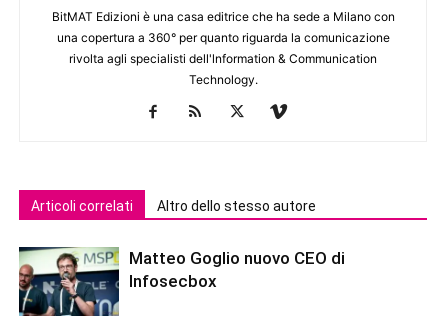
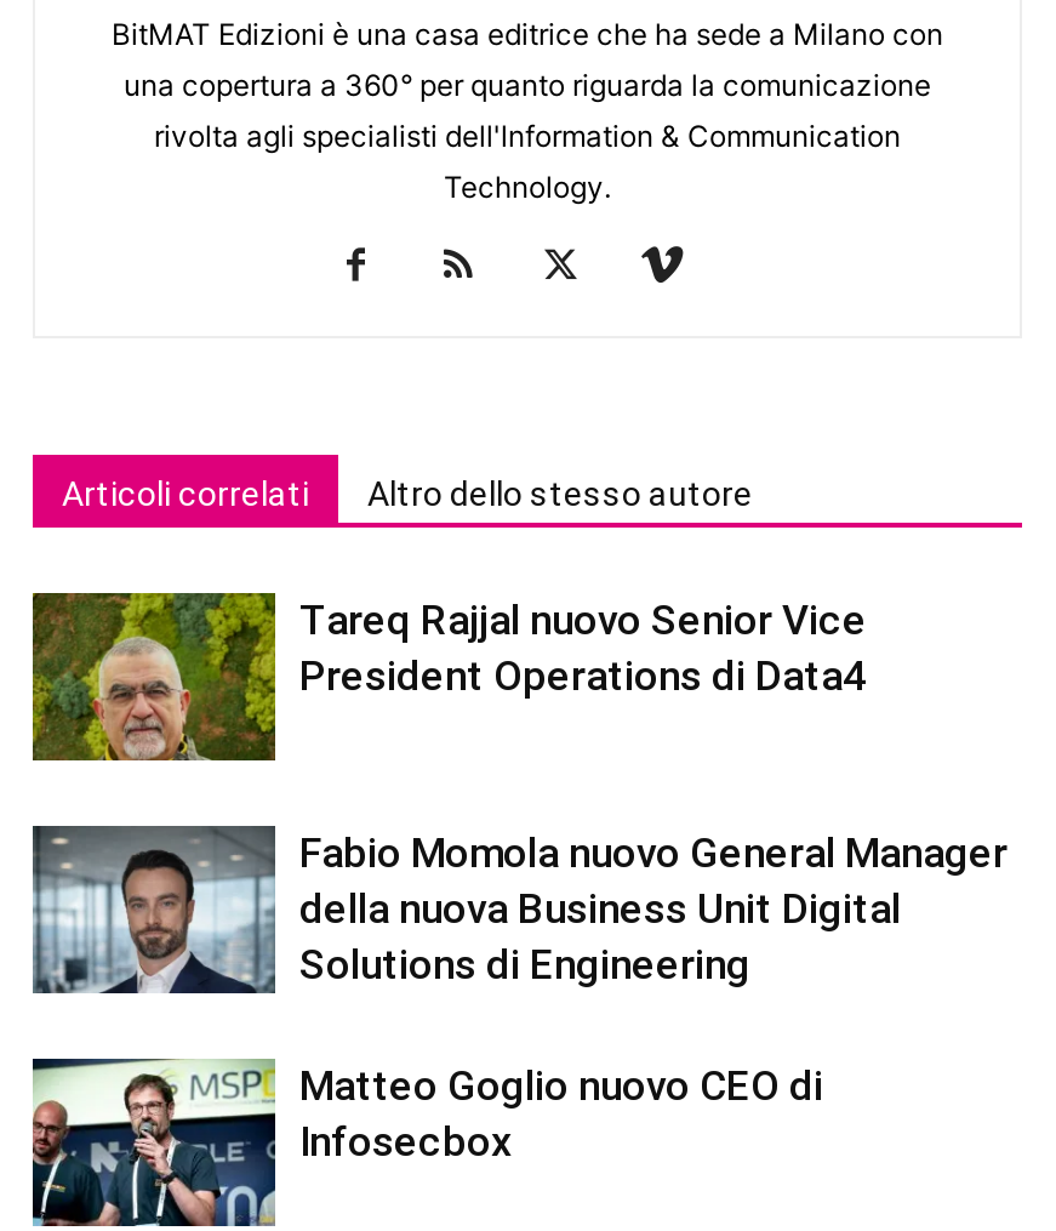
none -> [30,591,867,763] [image] | Tareq Rajjal nuovo Senior Vice | President Operations di Data4
none -> [30,823,1008,996] [image] | Fabio Momola nuovo General Manager | della nuova Business Unit Digital | Solutions di Engineering

